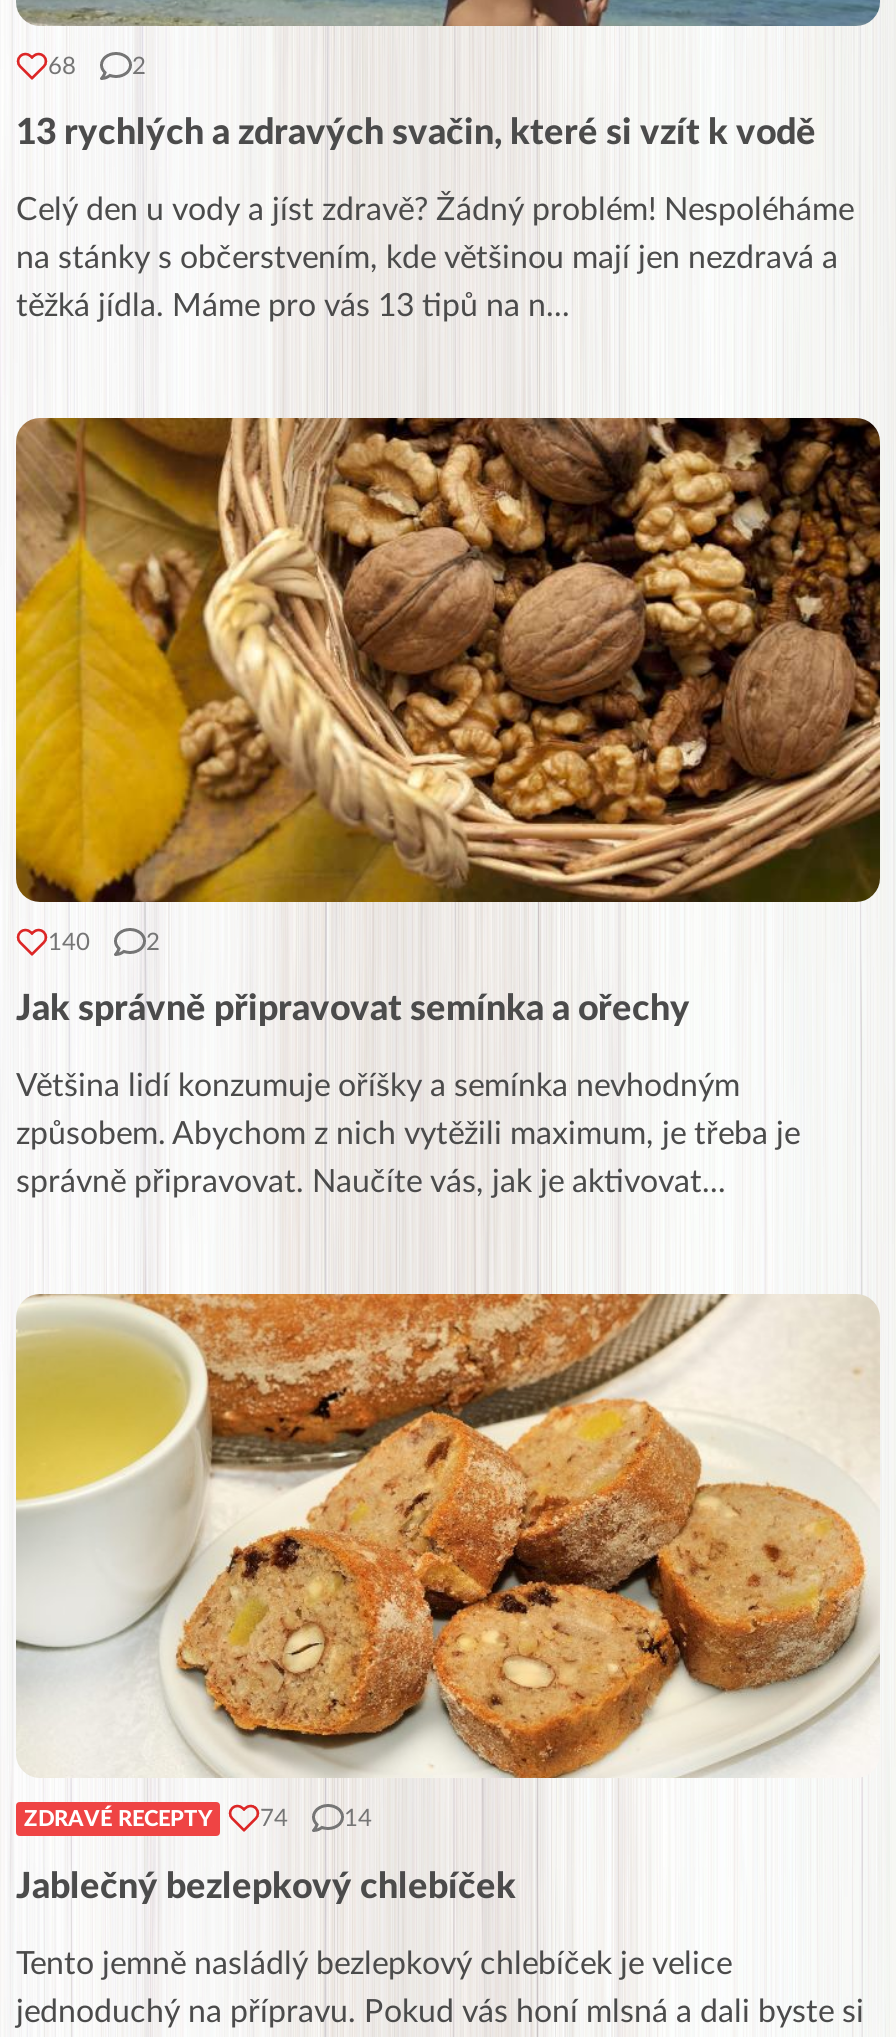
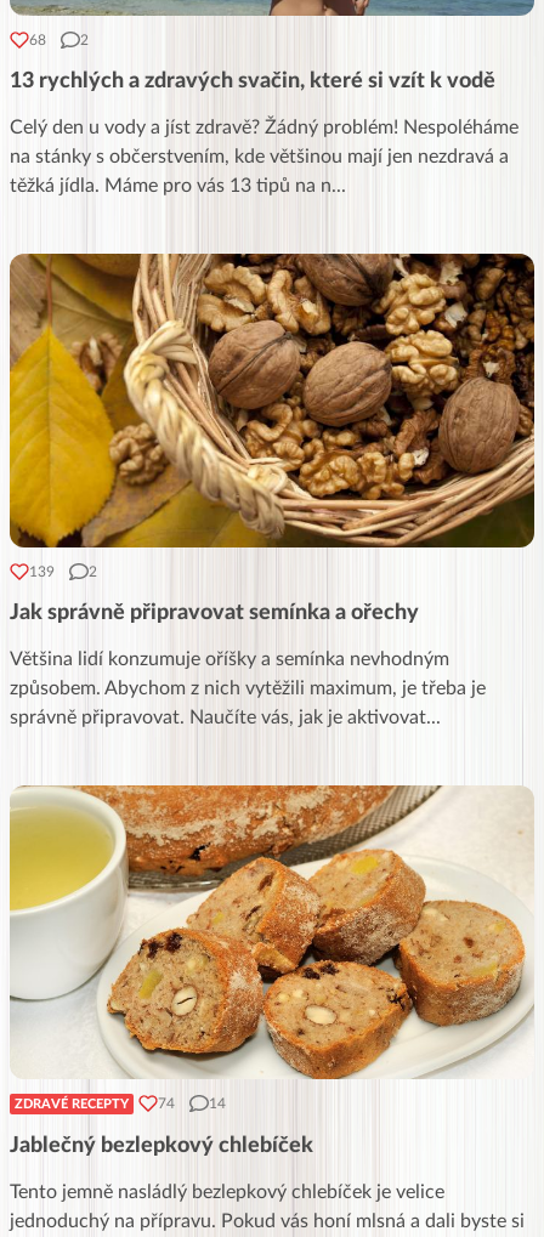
[48,930,90,954] 140 -> [29,564,55,579] 139

